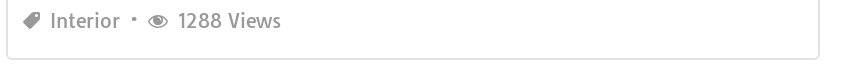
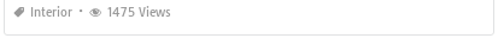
[178,8,282,34] 1288 Views -> [107,5,171,20] 1475 Views

